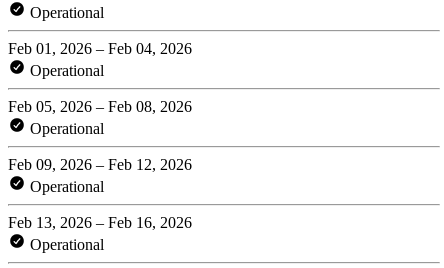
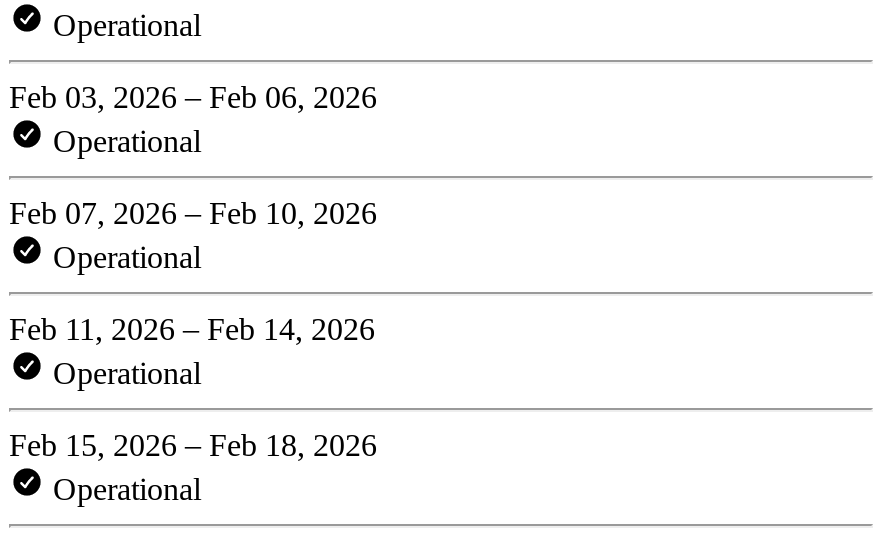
[8,40,192,57] Feb 01, 2026 – Feb 04, 2026 -> [9,80,377,114] Feb 03, 2026 – Feb 06, 2026
[8,98,192,115] Feb 05, 2026 – Feb 08, 2026 -> [9,196,377,230] Feb 07, 2026 – Feb 10, 2026
[8,156,192,173] Feb 09, 2026 – Feb 12, 2026 -> [9,312,375,346] Feb 11, 2026 – Feb 14, 2026
[8,214,192,231] Feb 13, 2026 – Feb 16, 2026 -> [9,428,377,462] Feb 15, 2026 – Feb 18, 2026

